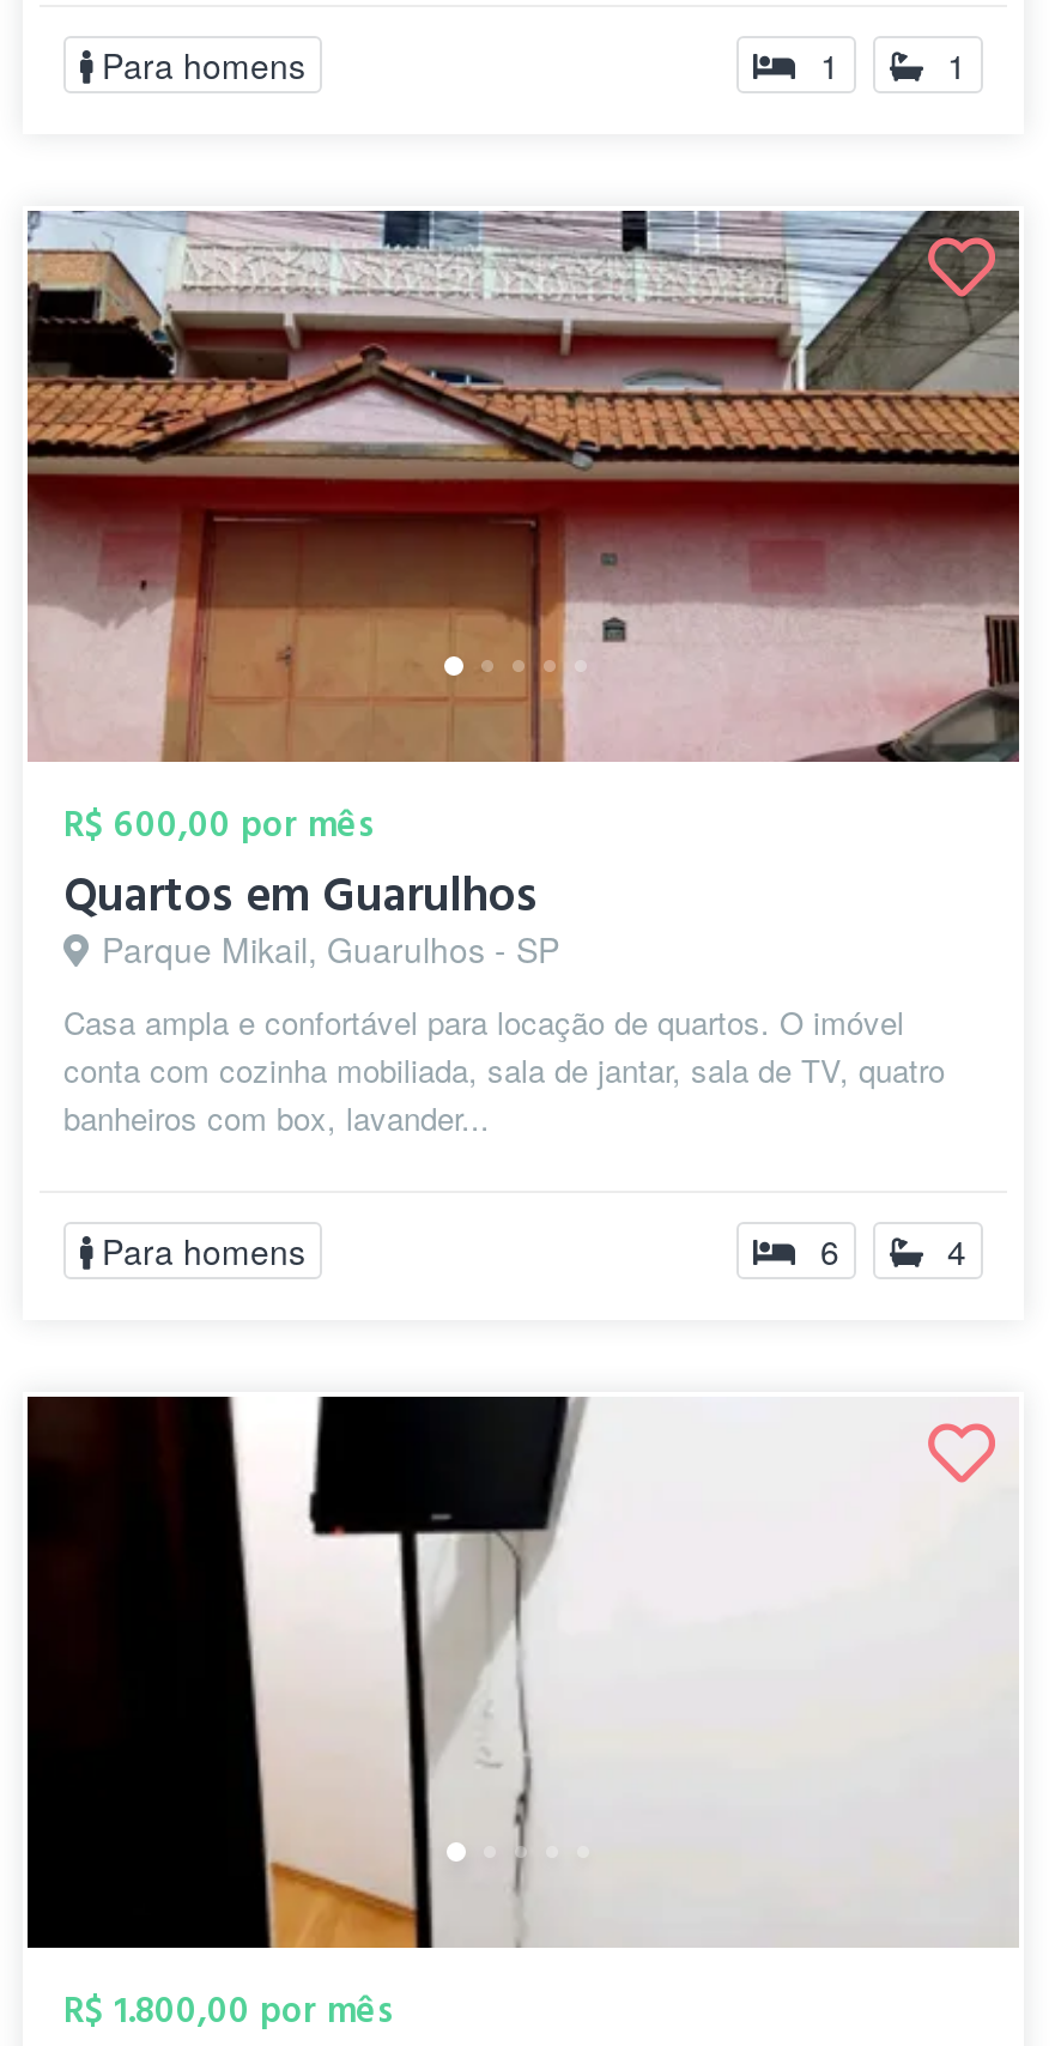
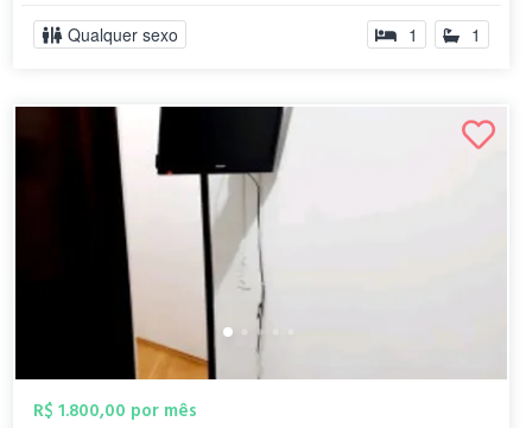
[102,41,305,89] Para homens -> [68,23,178,46] Qualquer sexo
[25,208,1021,1275] [image] | R$ 600,00 por mês | Quartos em Guarulhos | Parque Mikail, Guarulhos - SP | Casa ampla e confortável para locação de quartos. O imóvel | conta com cozinha mobiliada, sala de jantar, sala de TV, quatro | banheiros com box, lavander... | Para homens | 6 | 4 -> none

